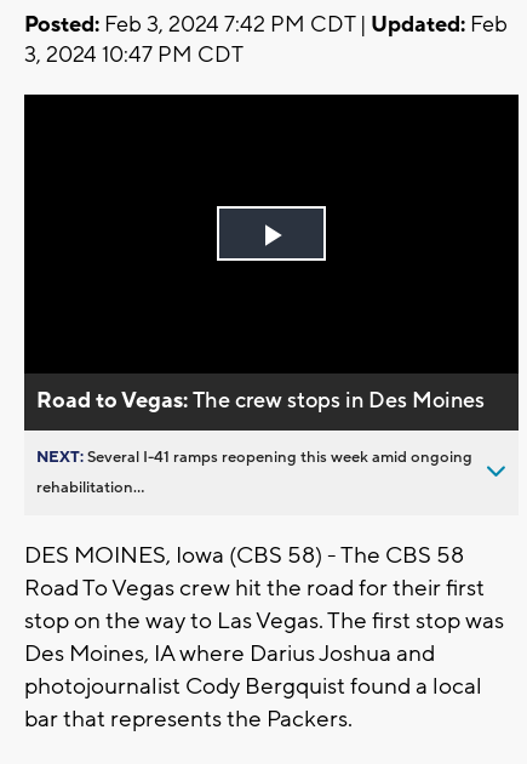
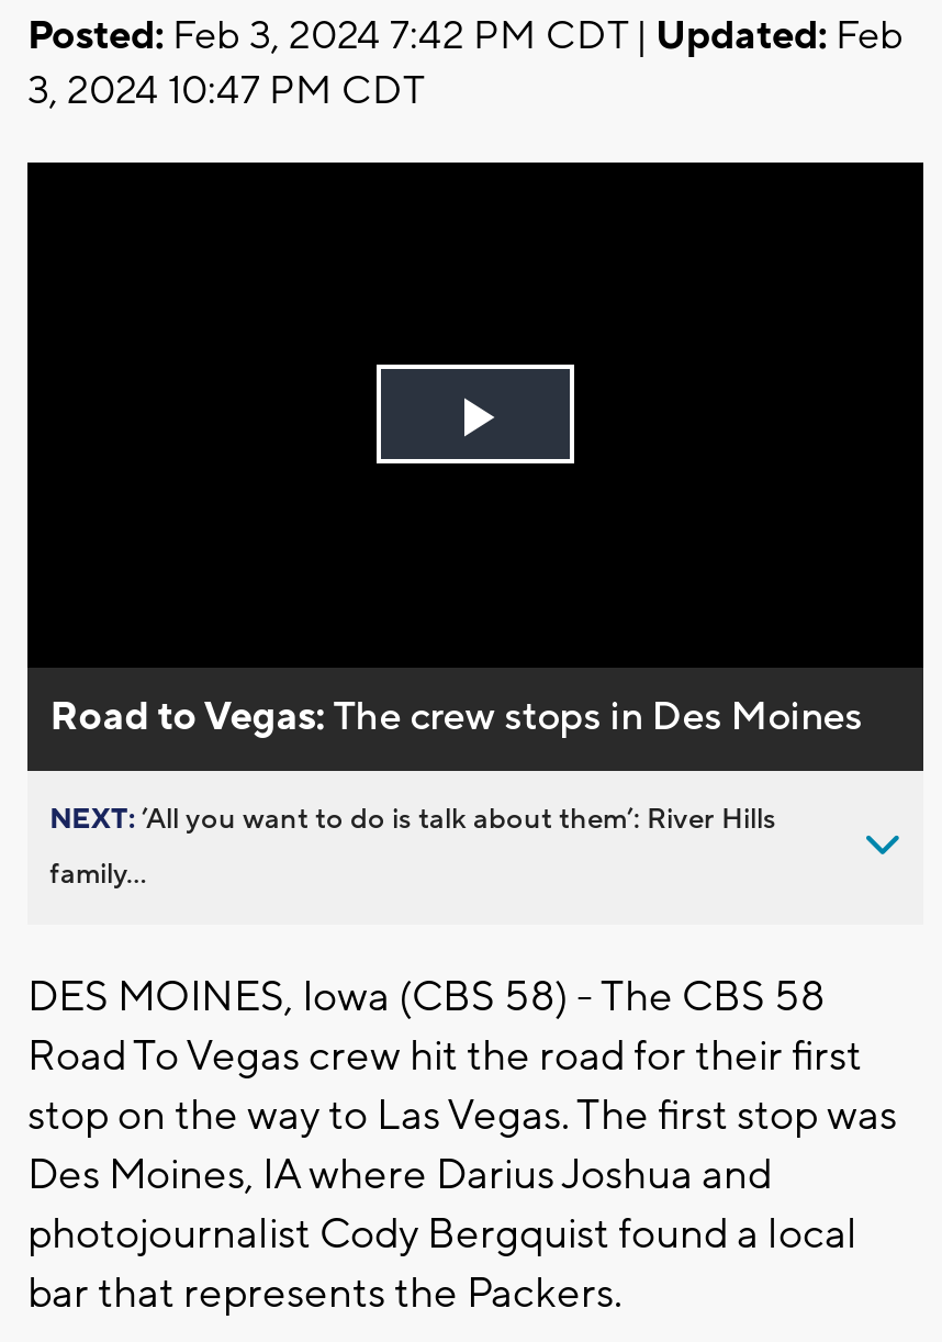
[36,447,472,467] NEXT: Several I-41 ramps reopening this week amid ongoing -> [49,801,776,837] NEXT: ’All you want to do is talk about them’: River Hills
[36,478,144,497] rehabilitation... -> [49,856,146,892] family...

